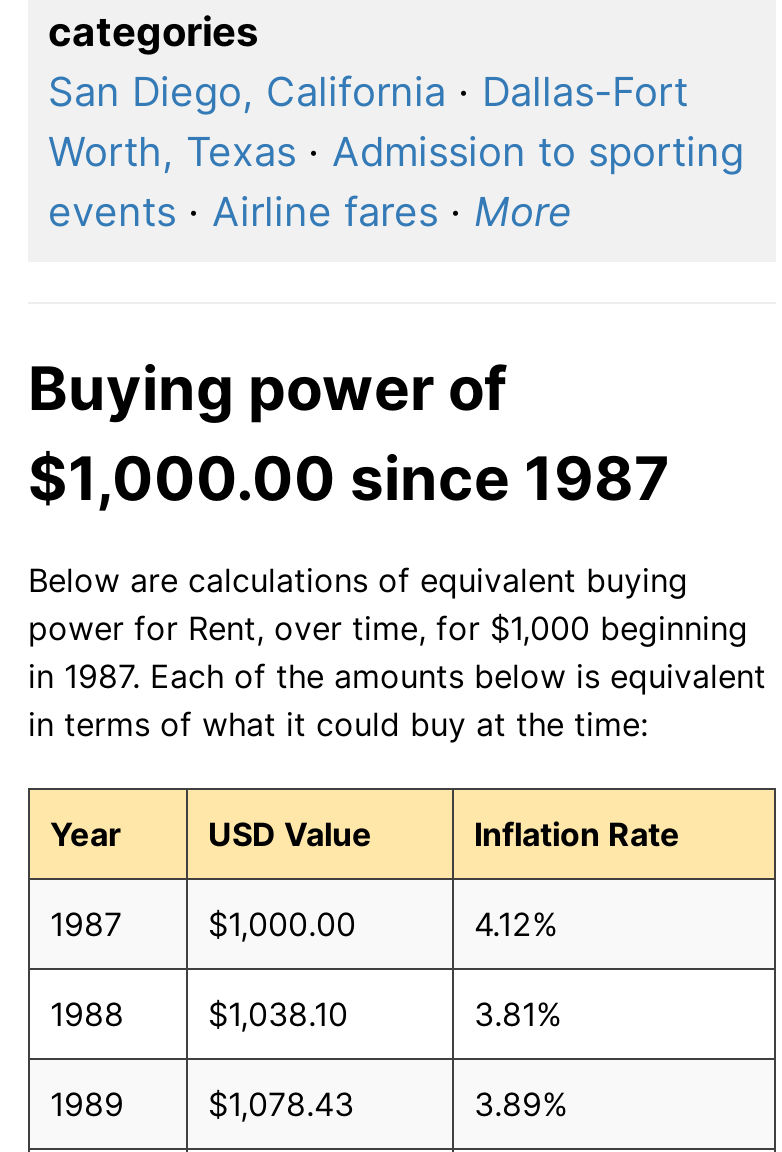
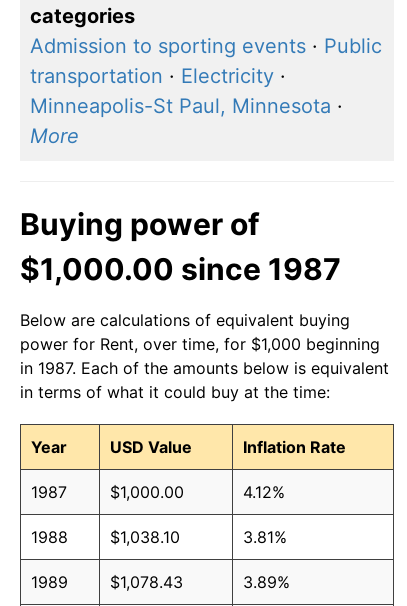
[48,68,744,236] San Diego, California · Dallas-Fort | Worth, Texas · Admission to sporting | events · Airline fares · More -> [30,34,382,148] Admission to sporting events · Public | transportation · Electricity · | Minneapolis-St Paul, Minnesota · | More

